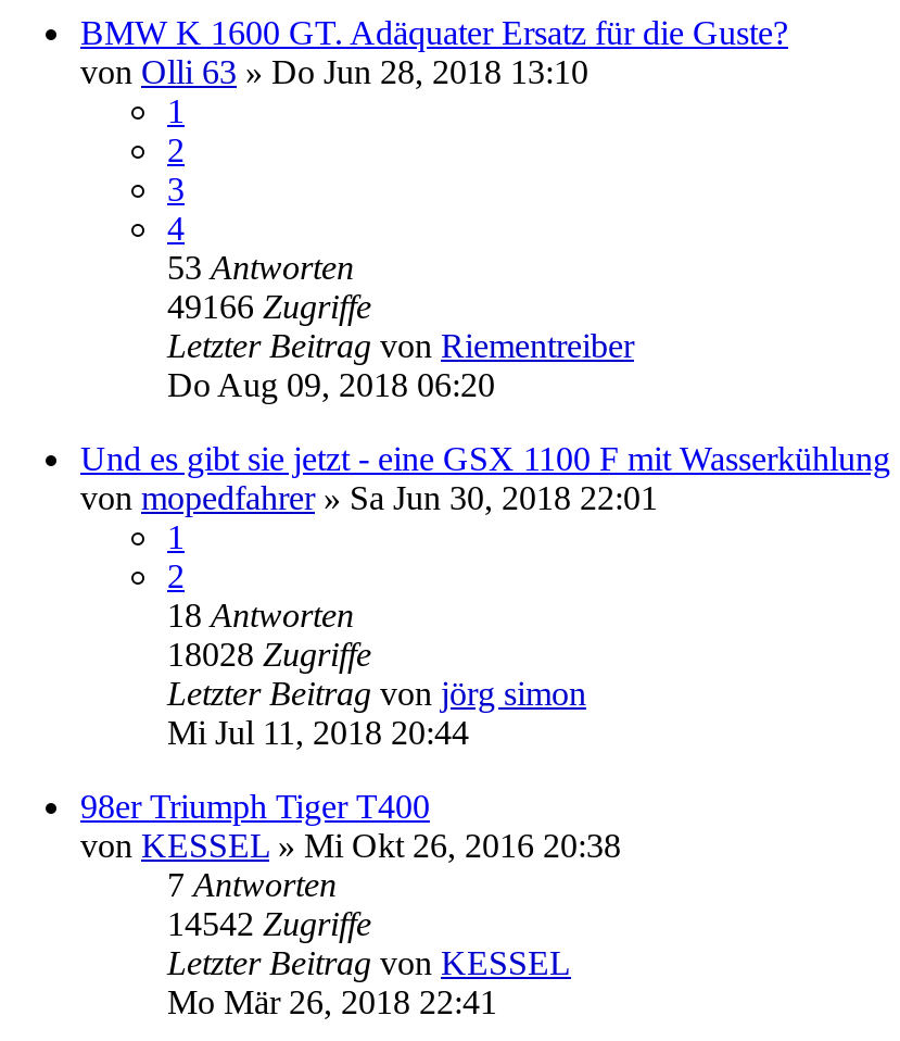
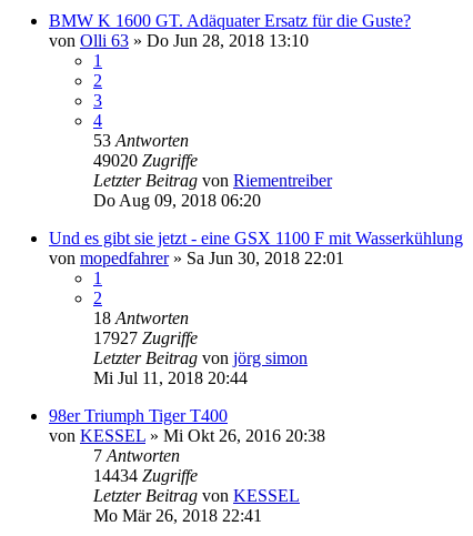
[167,288,371,325] 49166 Zugriffe -> [93,151,198,170] 49020 Zugriffe
[167,635,371,672] 18028 Zugriffe -> [93,328,198,347] 17927 Zugriffe
[167,905,371,942] 14542 Zugriffe -> [93,466,198,485] 14434 Zugriffe

